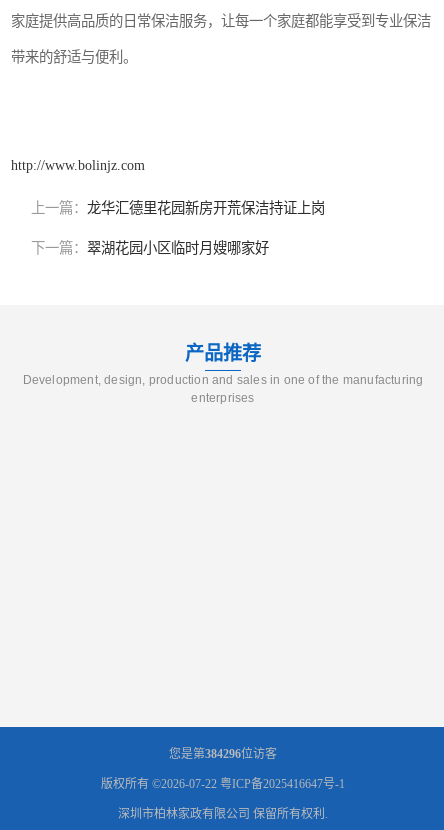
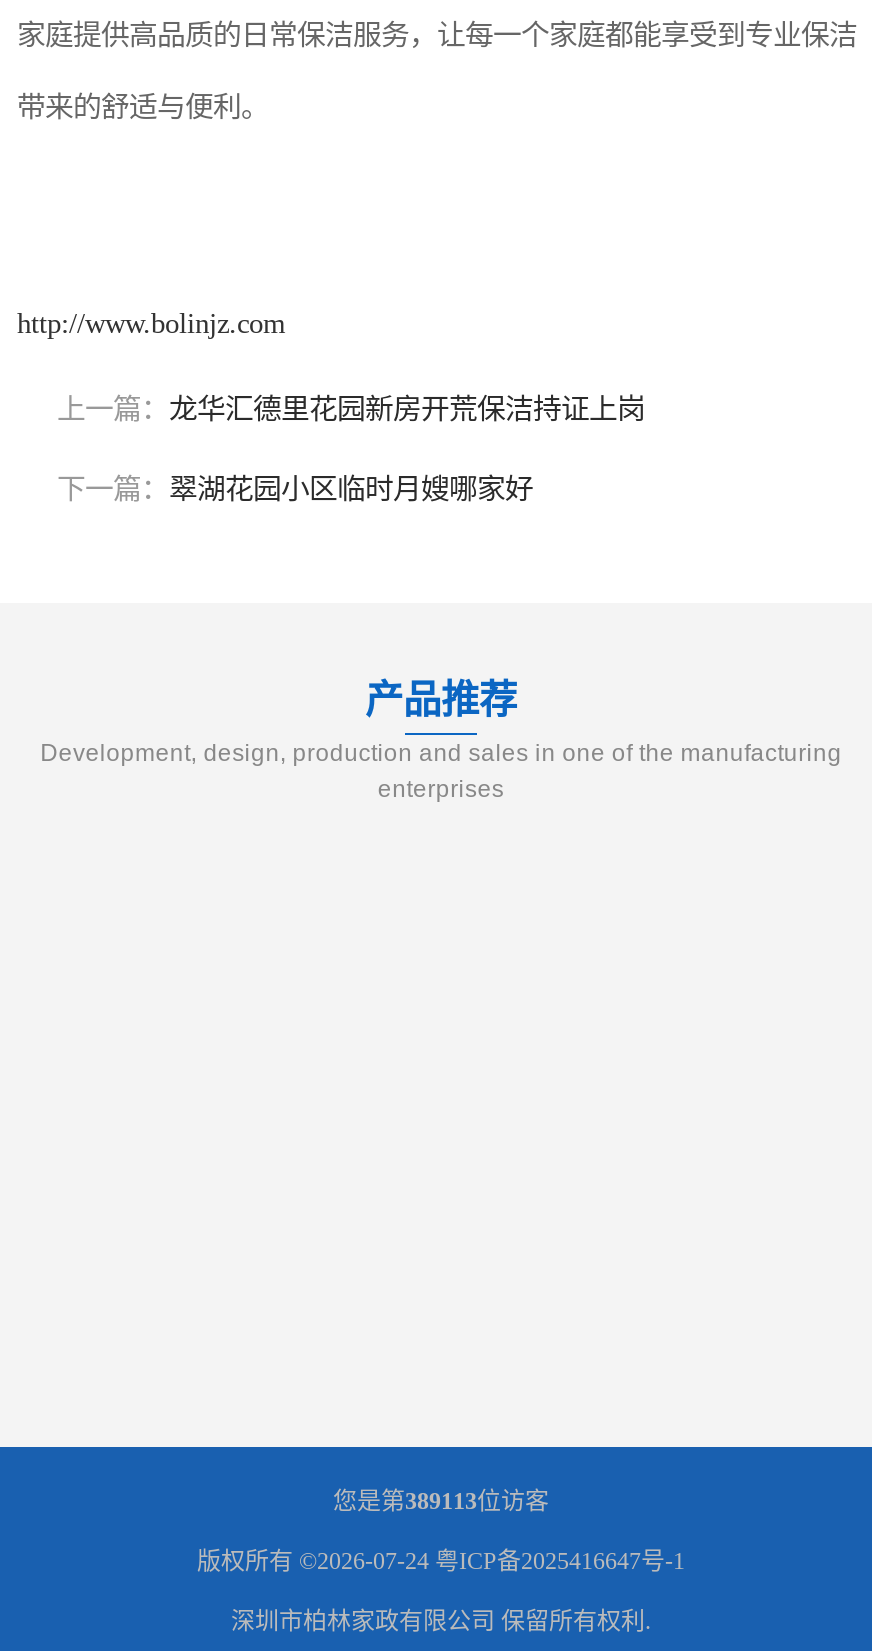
[169,747,277,761] 您是第384296位访客 -> [333,1488,549,1516] 您是第389113位访客
[101,777,345,791] 版权所有 ©2026-07-22粤ICP备2025416647号-1 -> [197,1548,685,1576] 版权所有 ©2026-07-24粤ICP备2025416647号-1

